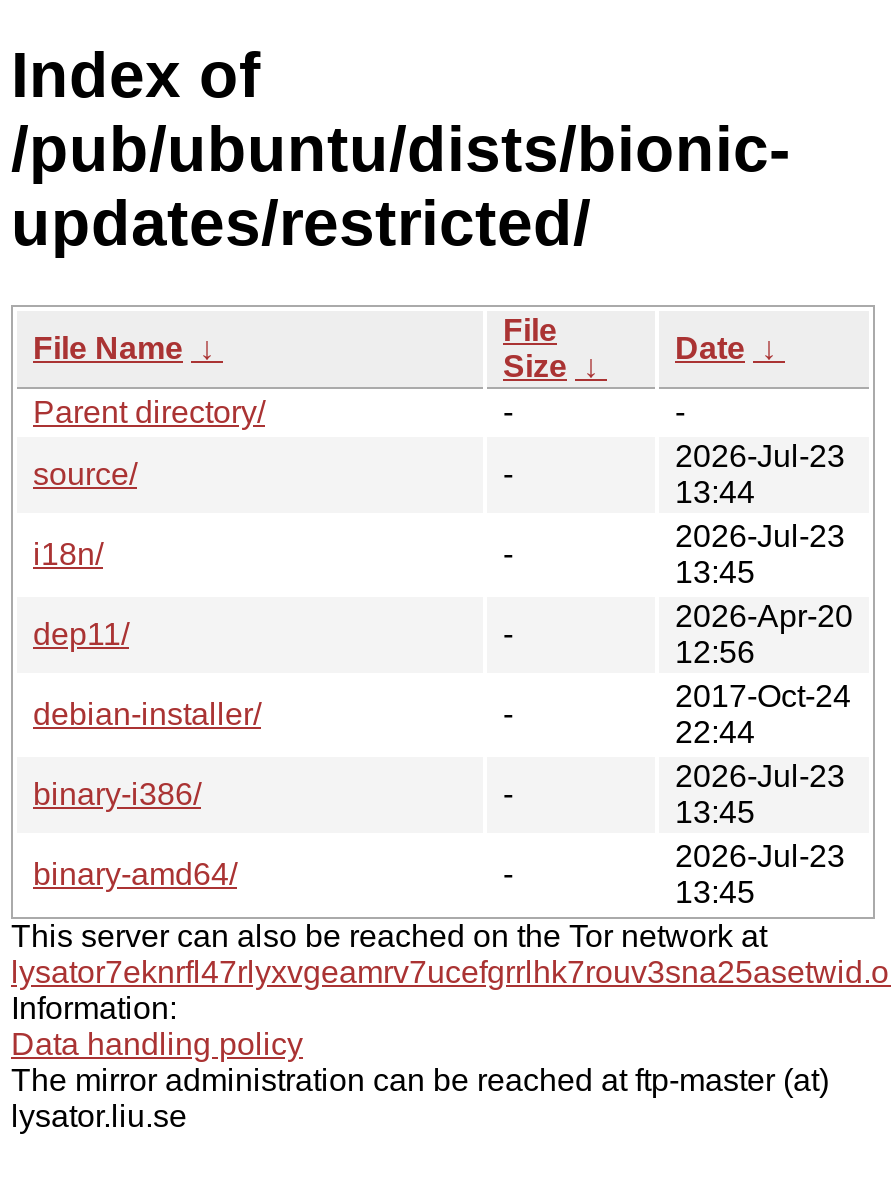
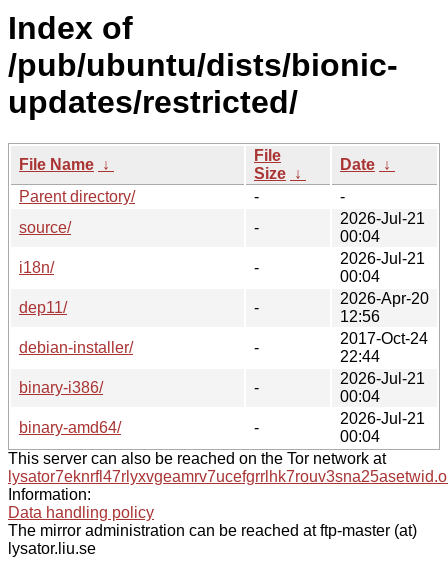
[675,439,845,509] 2026-Jul-23 | 13:44 -> [340,210,425,245] 2026-Jul-21 | 00:04
[675,519,845,589] 2026-Jul-23 | 13:45 -> [340,250,425,285] 2026-Jul-21 | 00:04
[675,759,845,829] 2026-Jul-23 | 13:45 -> [340,370,425,405] 2026-Jul-21 | 00:04
[675,839,845,909] 2026-Jul-23 | 13:45 -> [340,410,425,445] 2026-Jul-21 | 00:04

